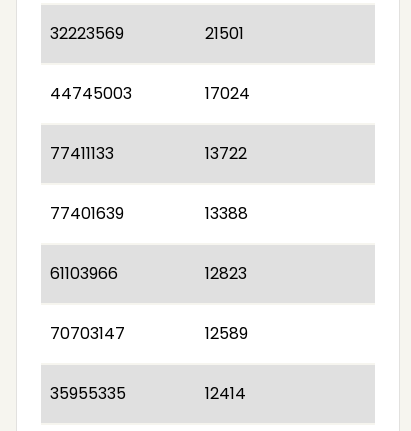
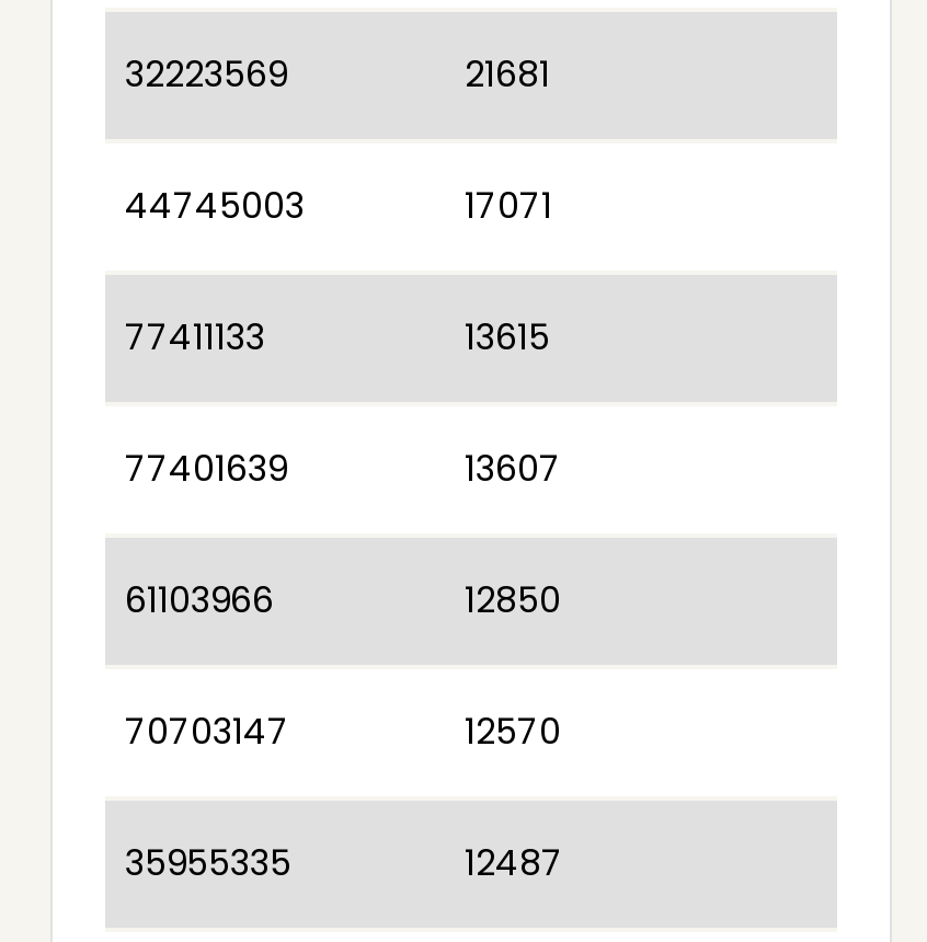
[205,22,244,45] 21501 -> [465,49,550,100] 21681
[205,82,250,105] 17024 -> [465,181,552,231] 17071
[205,142,247,165] 13722 -> [465,312,550,363] 13615
[205,202,248,225] 13388 -> [465,444,561,494] 13607
[205,262,247,285] 12823 -> [465,575,561,625] 12850
[205,322,248,345] 12589 -> [465,706,561,757] 12570
[205,382,246,405] 12414 -> [465,838,563,888] 12487

